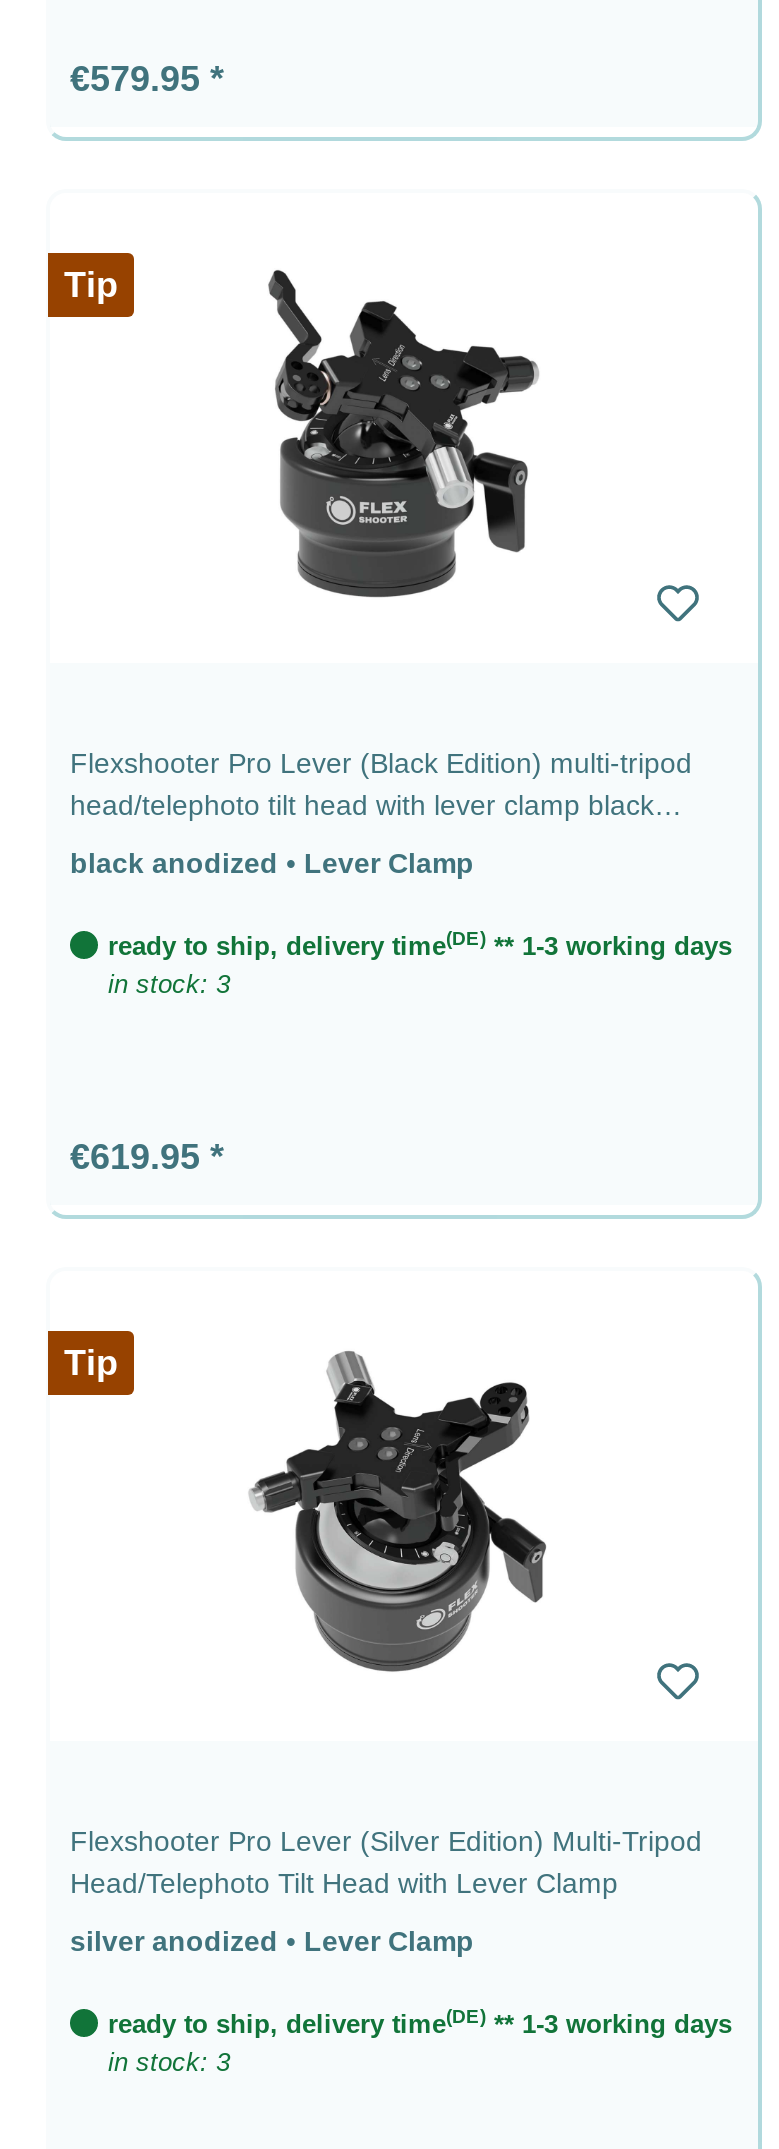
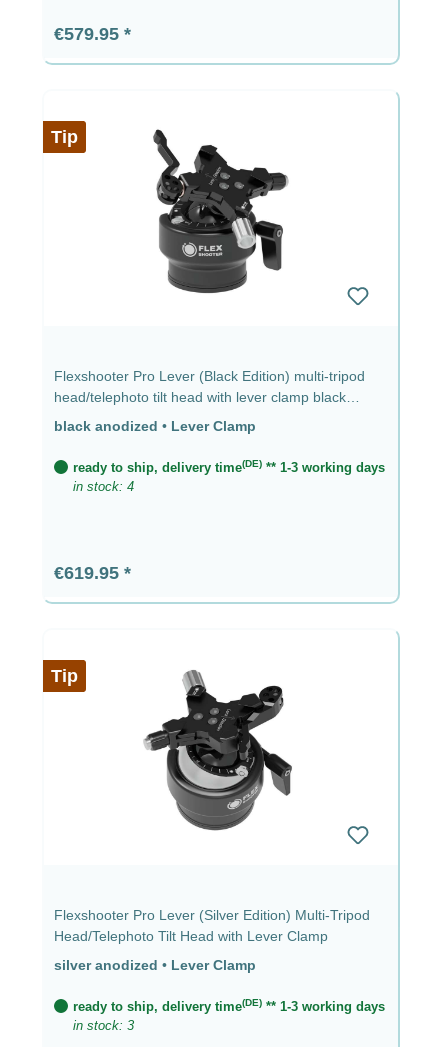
[108,969,230,999] in stock: 3 -> [73,479,134,494] in stock: 4

